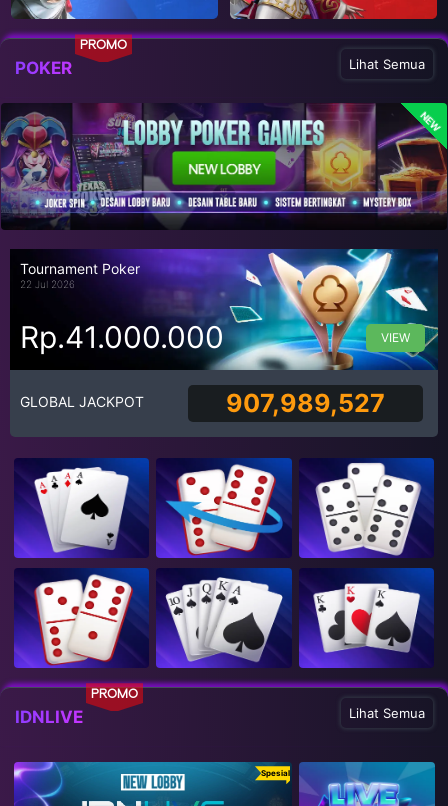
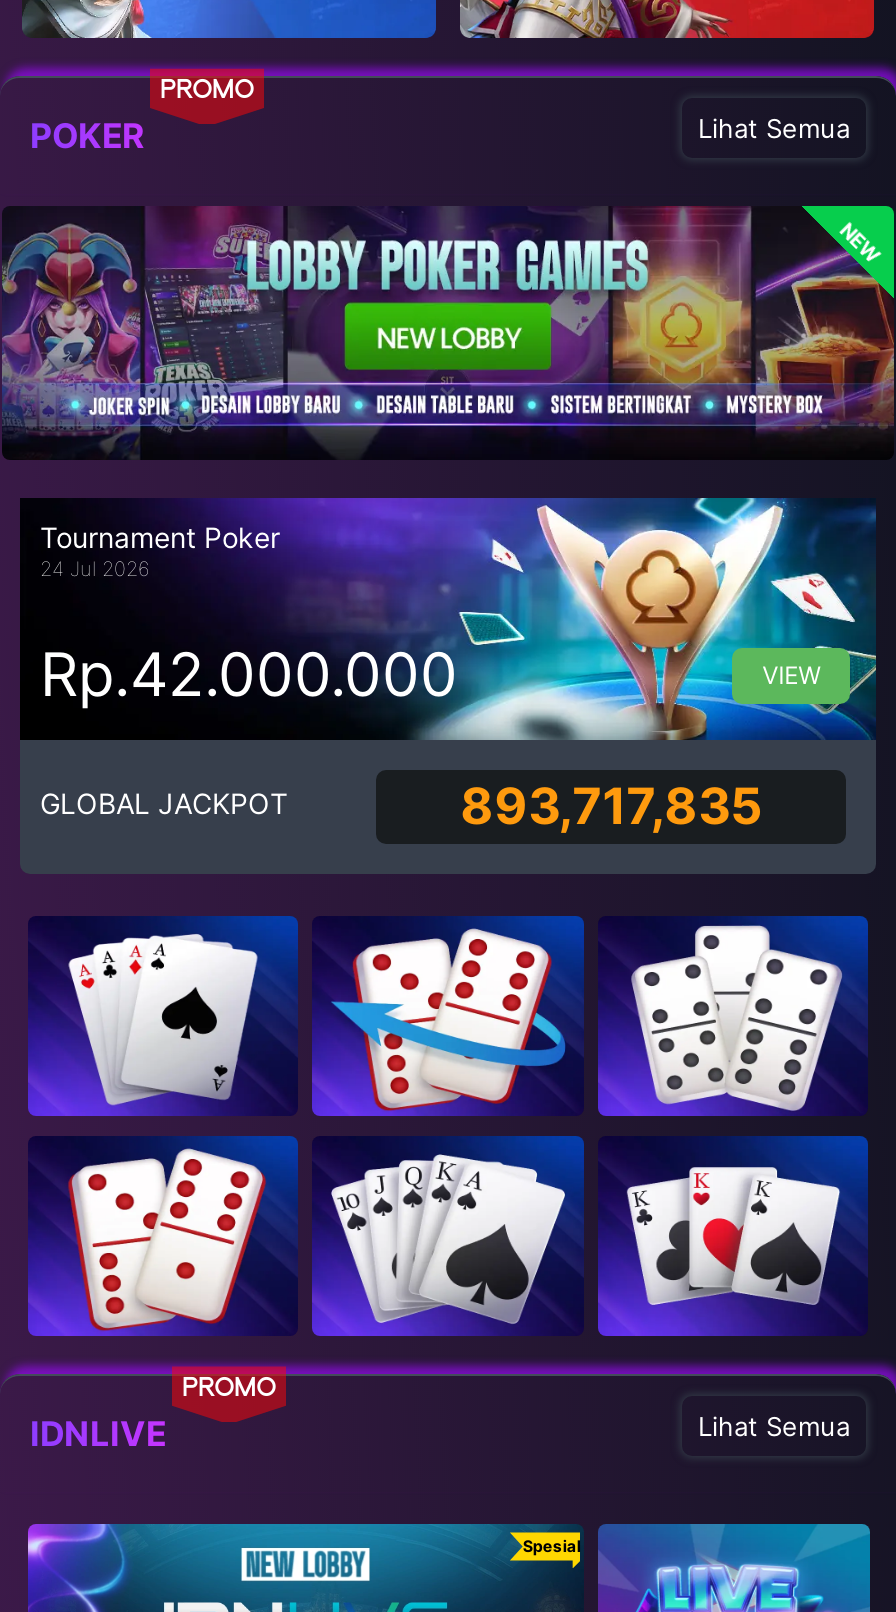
[20,278,75,290] 22 Jul 2026 -> [40,556,150,580] 24 Jul 2026
[20,319,224,355] Rp.41.000.000 -> [40,638,458,710] Rp.42.000.000
[226,388,385,418] 907,989,527 -> [460,777,762,837] 893,717,835

